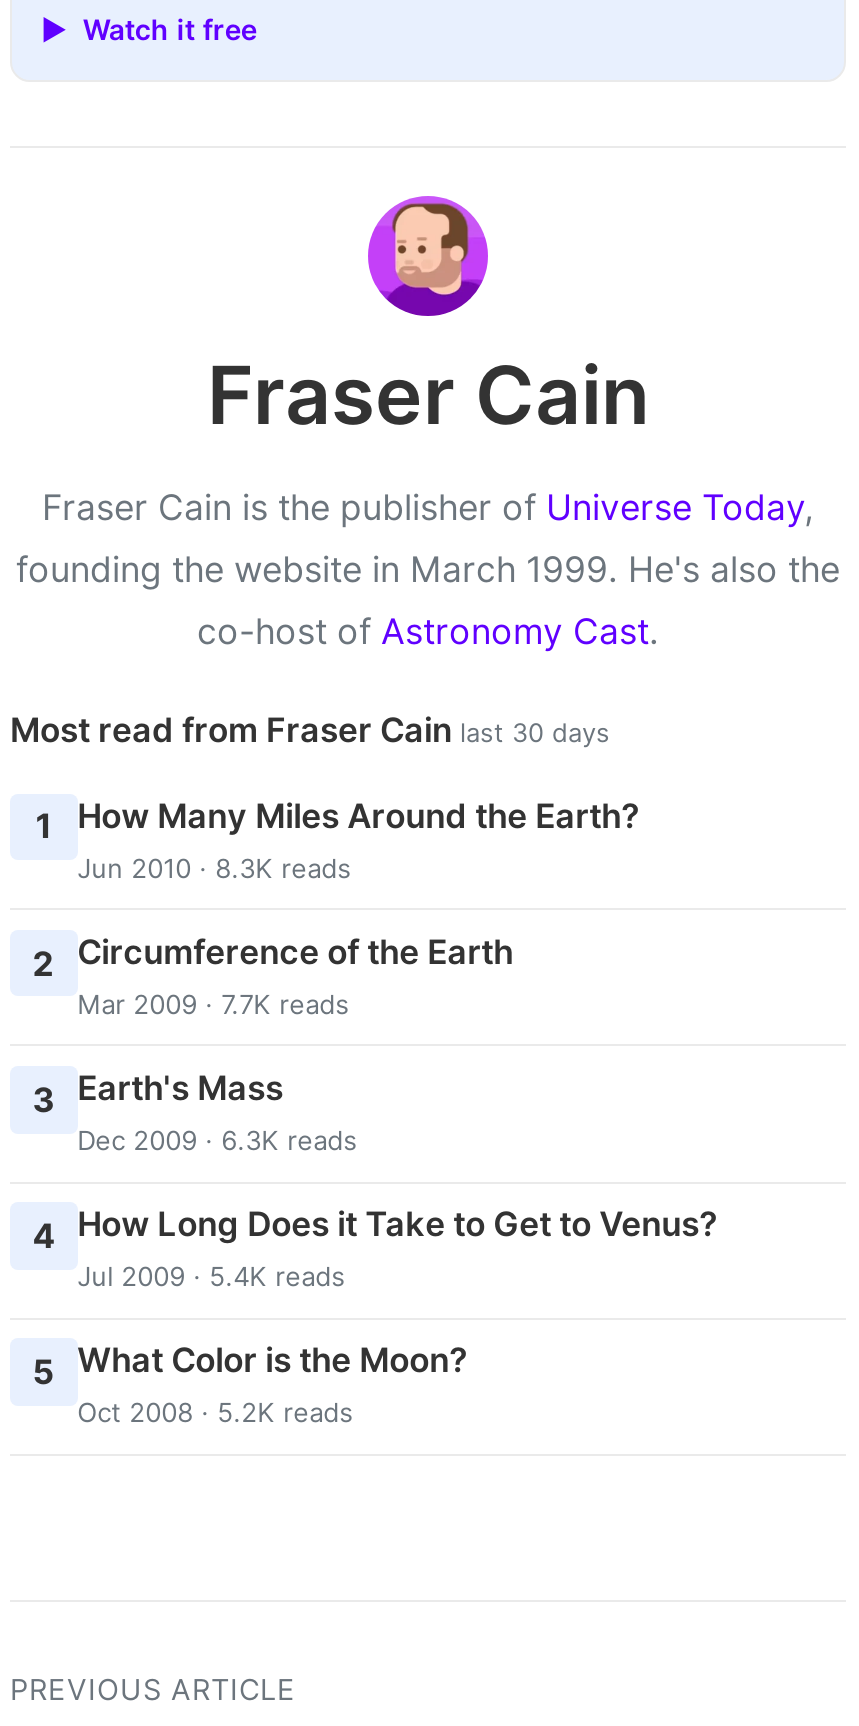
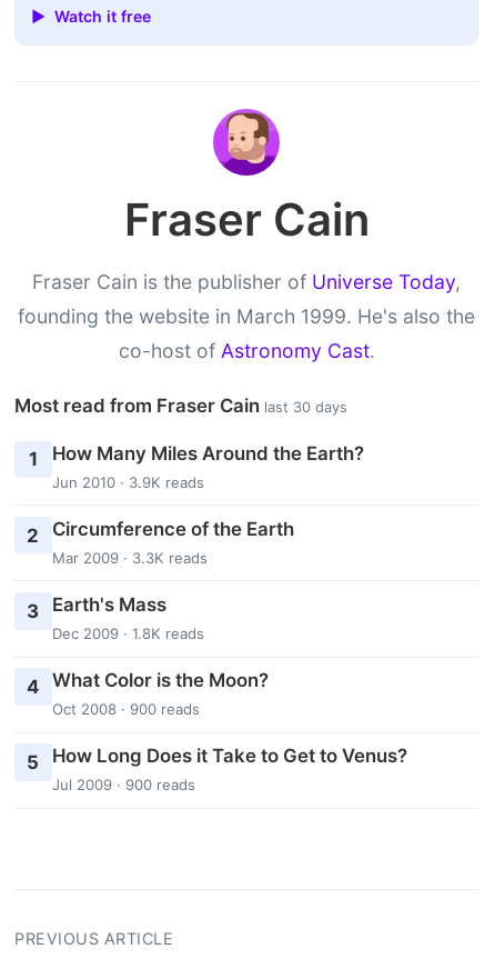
[77,851,351,883] Jun 2010 · 8.3K reads -> [52,473,204,491] Jun 2010 · 3.9K reads
[77,987,349,1019] Mar 2009 · 7.7K reads -> [52,549,207,566] Mar 2009 · 3.3K reads
[77,1124,357,1156] Dec 2009 · 6.3K reads -> [52,624,204,642] Dec 2009 · 1.8K reads
[33,1204,717,1292] 4 How Long Does it Take to Get to Venus? | Jul 2009 · 5.4K reads -> [27,669,268,718] 4 What Color is the Moon? | Oct 2008 · 900 reads
[33,1341,467,1429] 5 What Color is the Moon? | Oct 2008 · 5.2K reads -> [27,745,407,794] 5 How Long Does it Take to Get to Venus? | Jul 2009 · 900 reads

